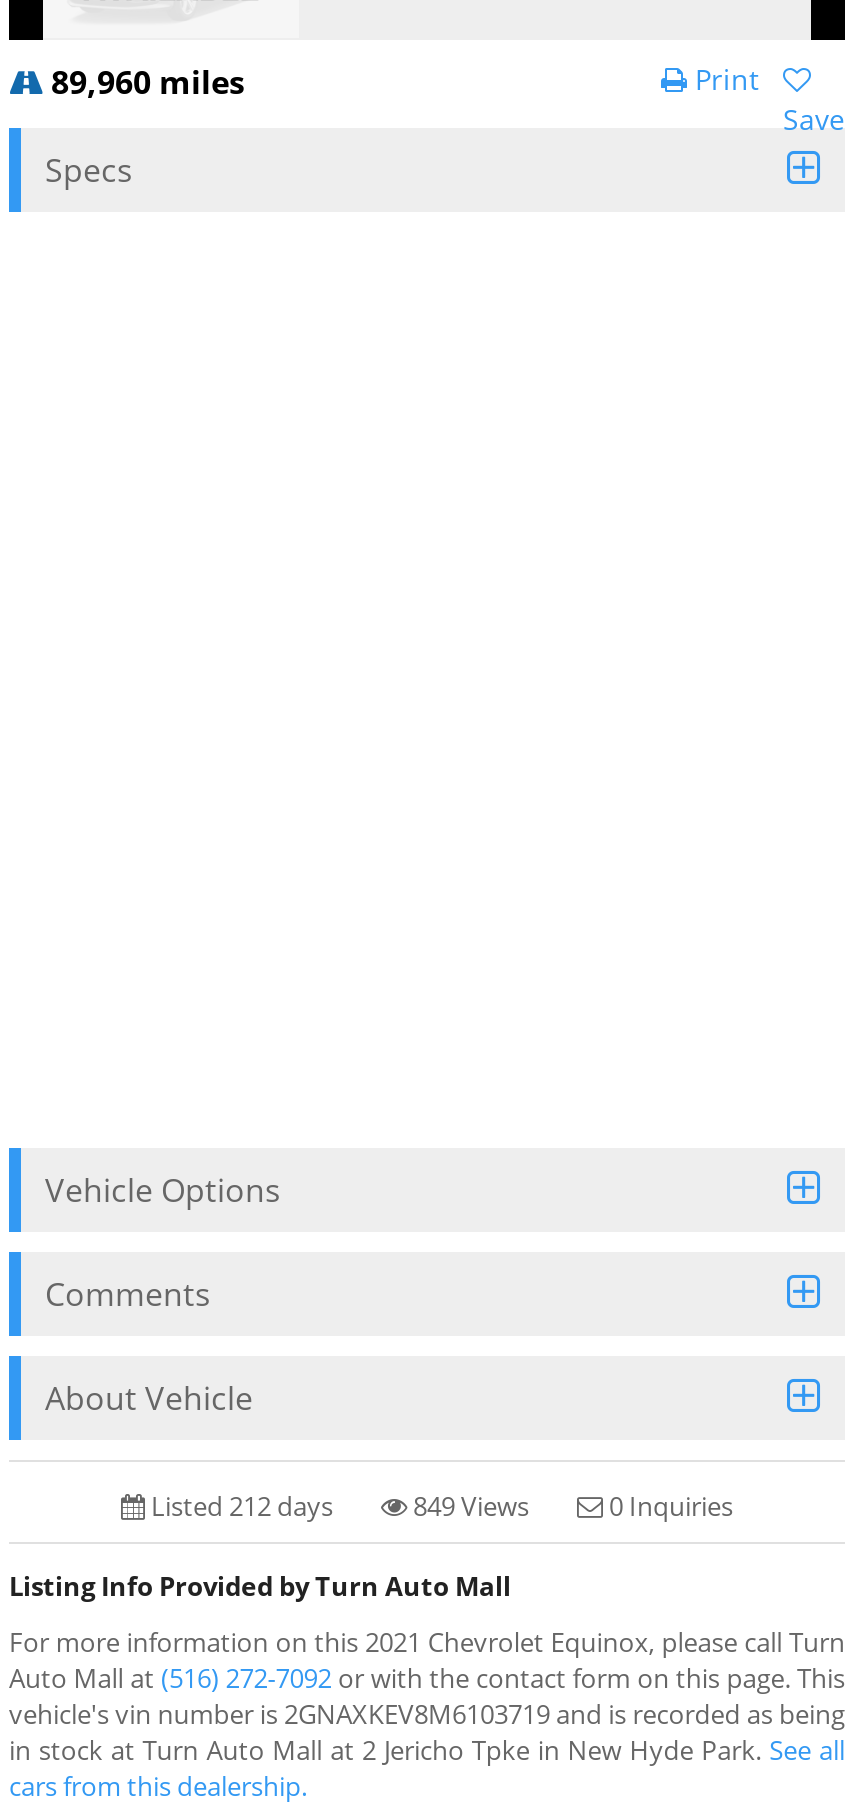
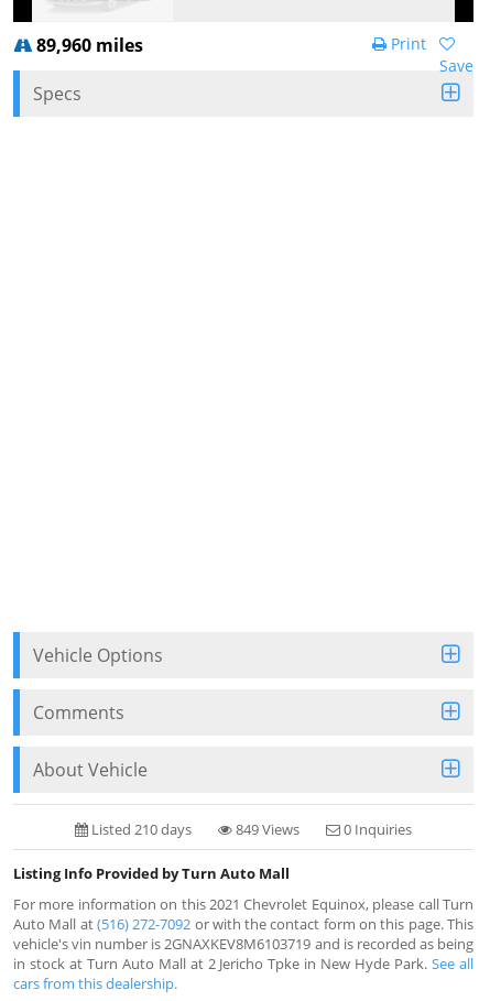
[145,1487,333,1523] Listed 212 days -> [88,819,192,839] Listed 210 days

